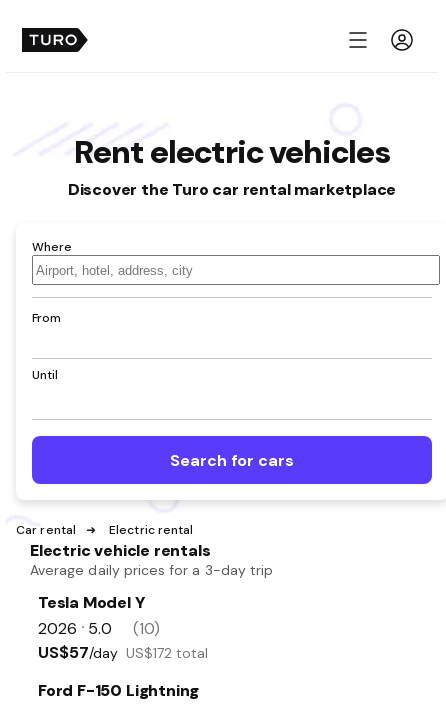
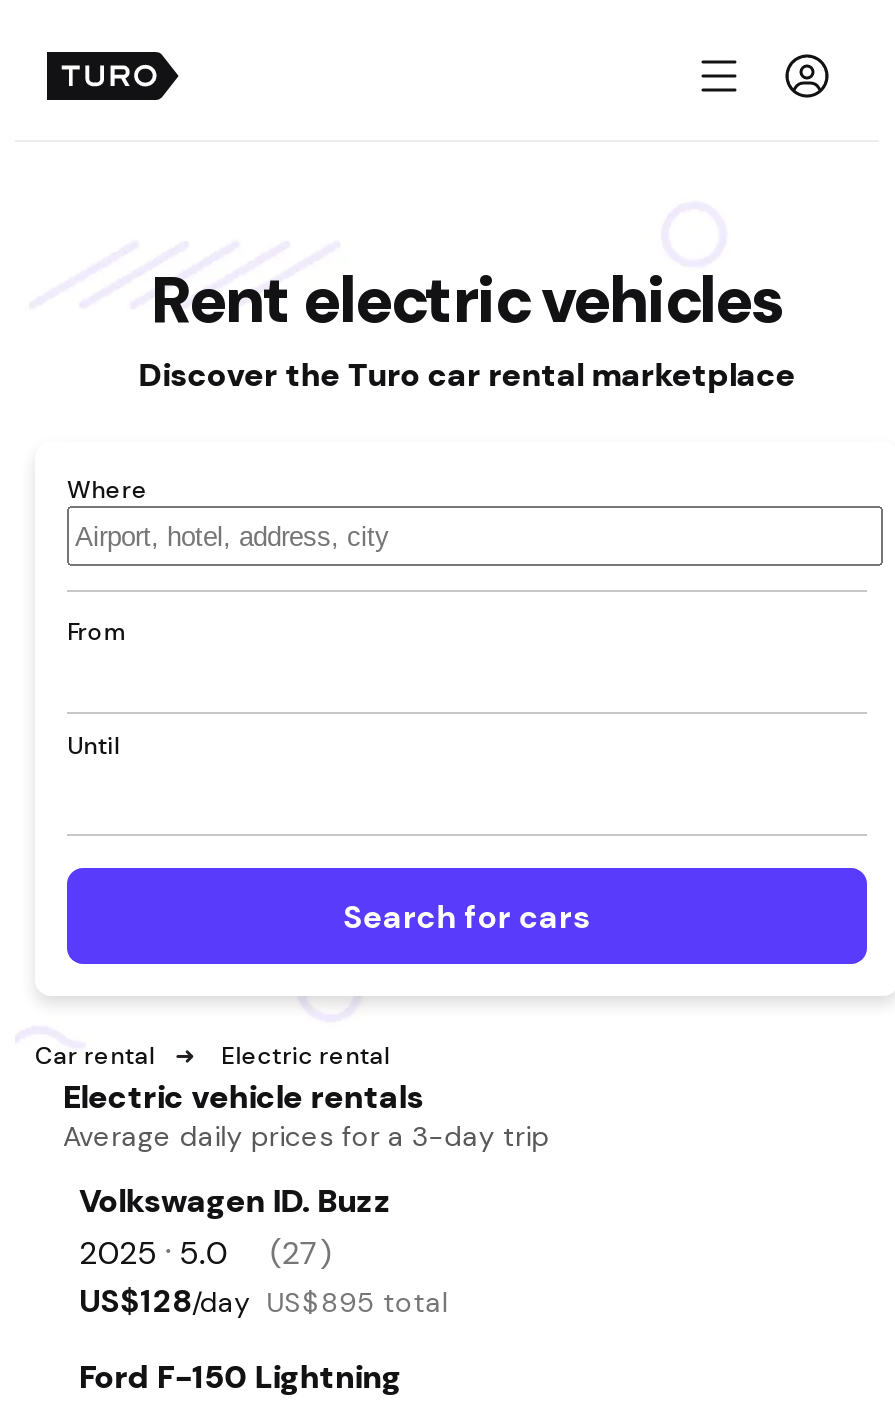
[38,593,208,661] Tesla Model Y | 2026 • 5.0 | (10) | US$57/day US$172 total -> [79,1182,448,1318] Volkswagen ID. Buzz | 2025 • 5.0 | (27) | US$128/day US$895 total

